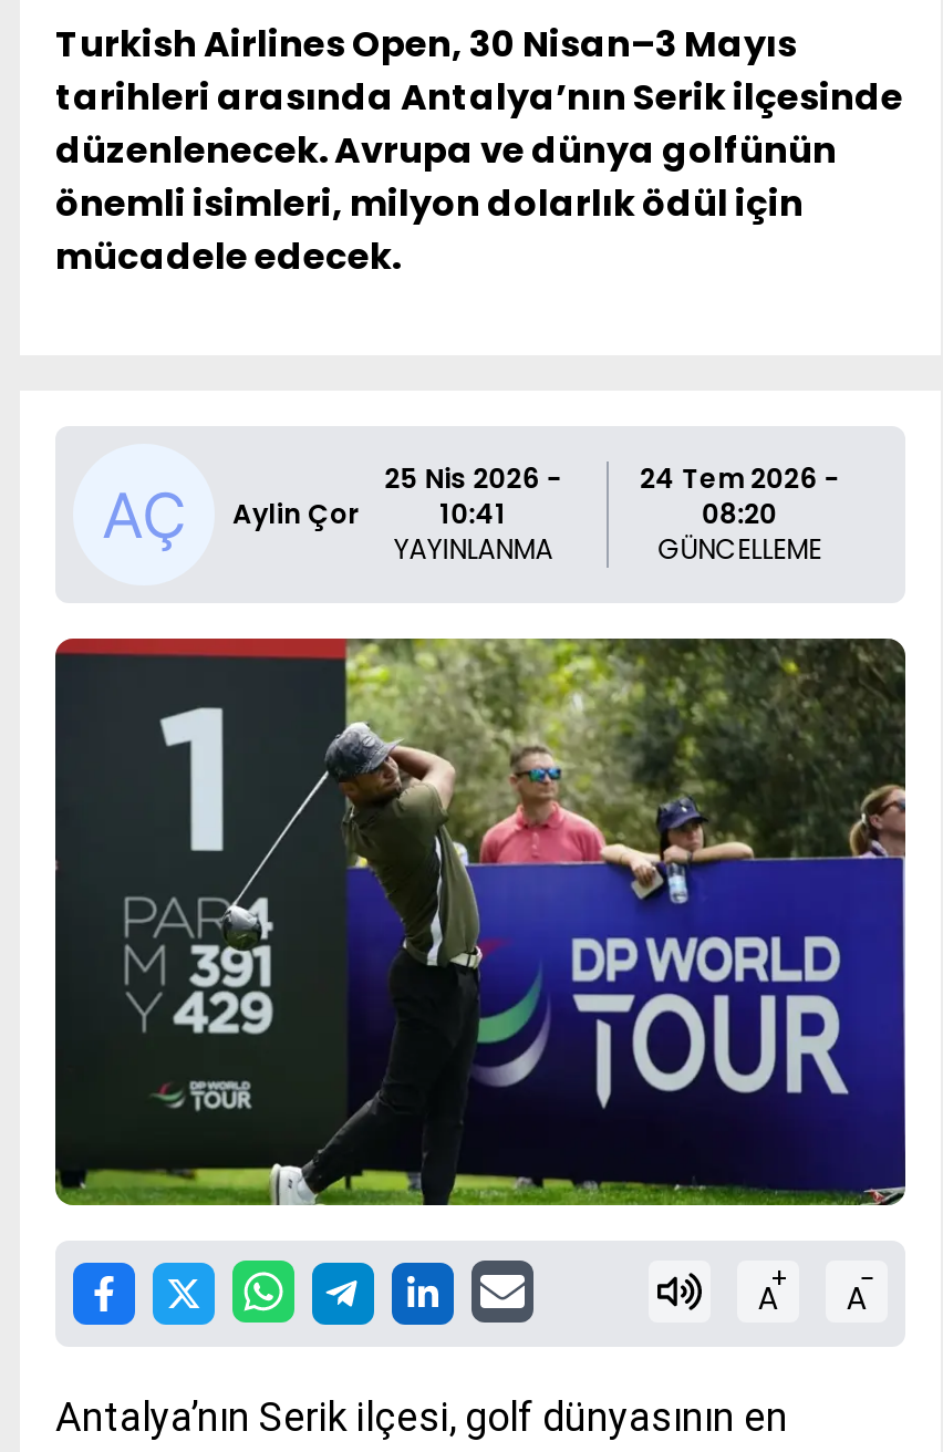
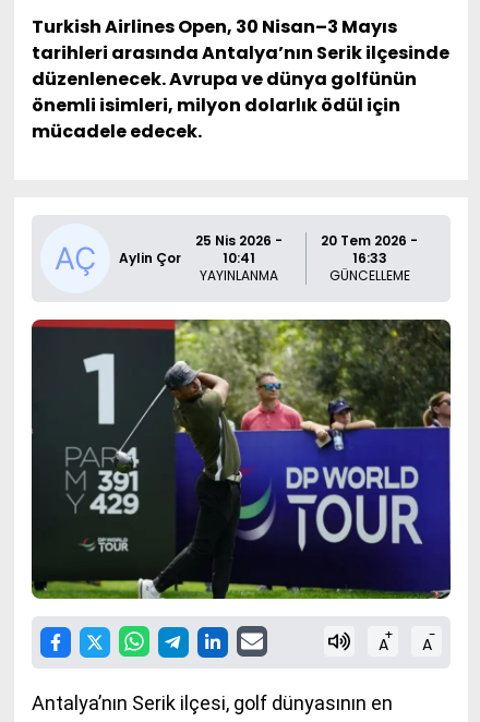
[640,459,839,497] 24 Tem 2026 - -> [321,231,418,250] 20 Tem 2026 -
[702,495,777,532] 08:20 -> [352,249,387,267] 16:33

